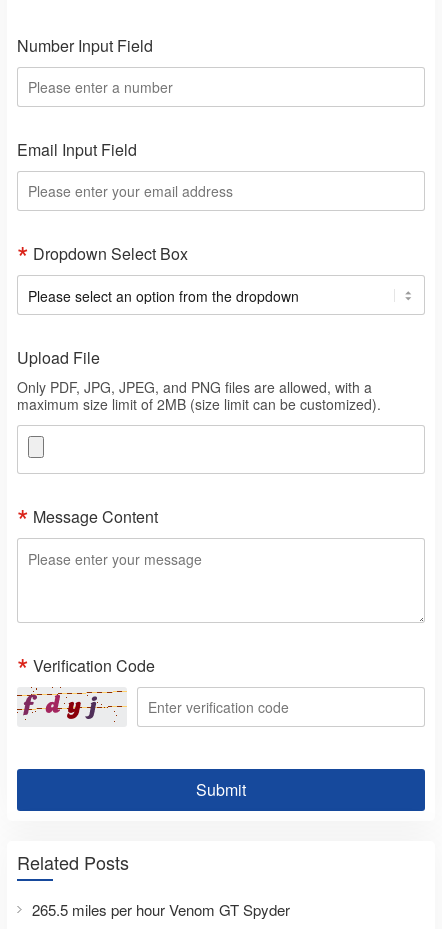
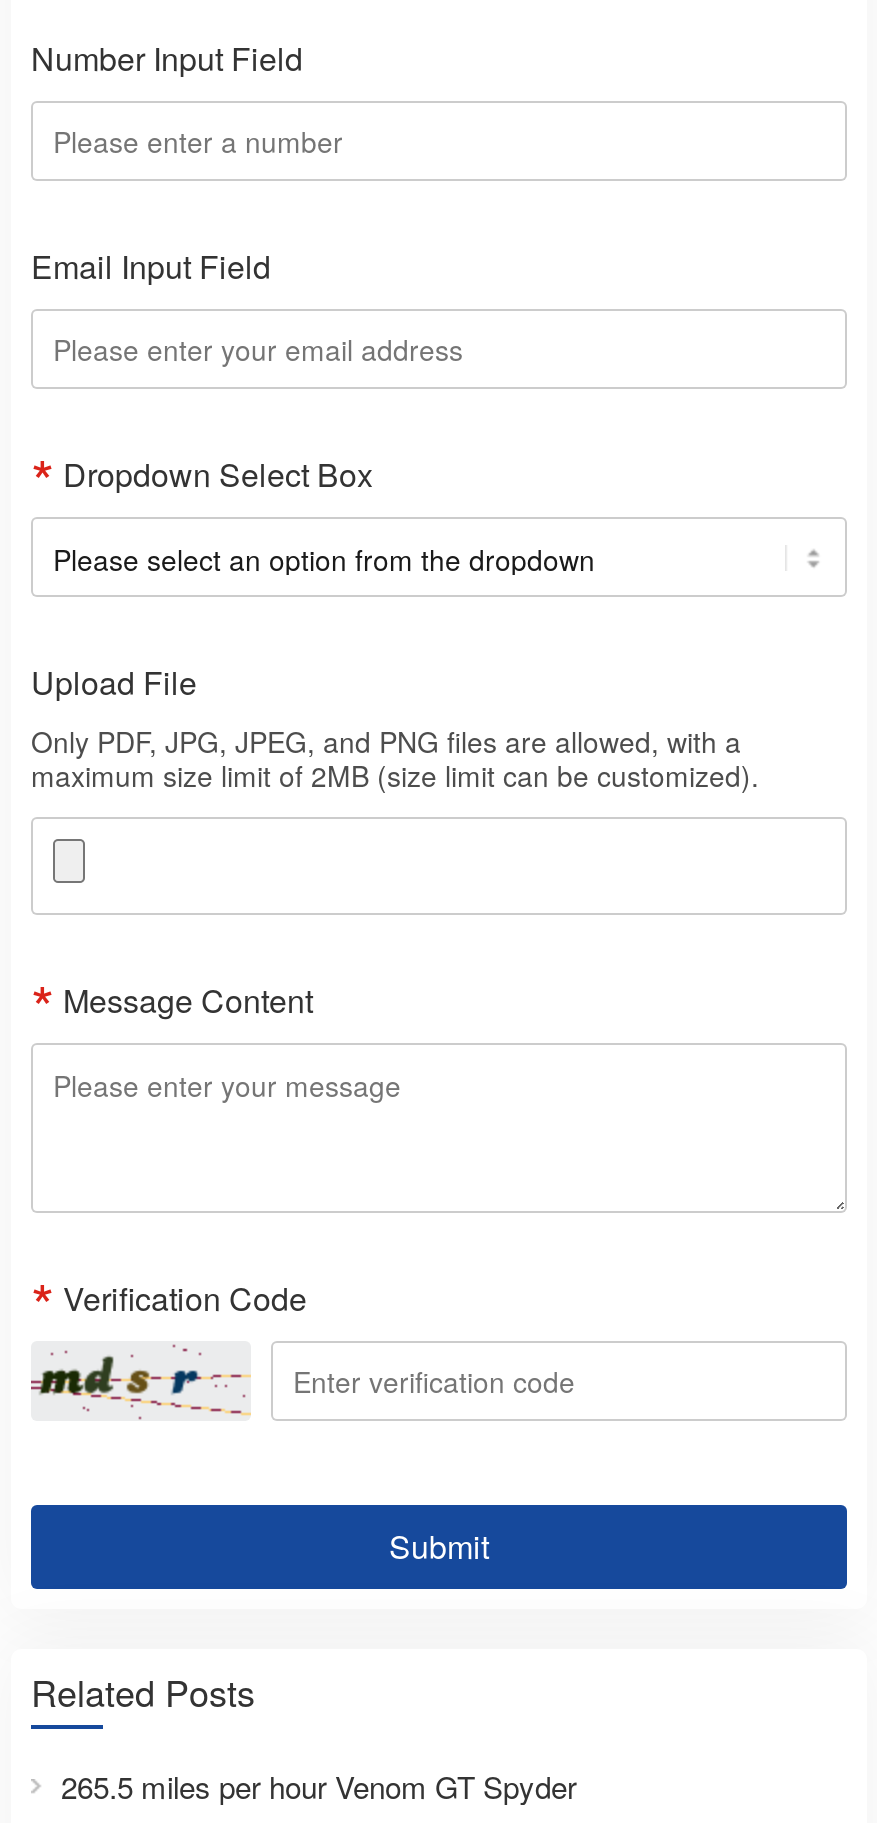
[17,687,127,723] [image] -> [33,1349,251,1419] [image]

